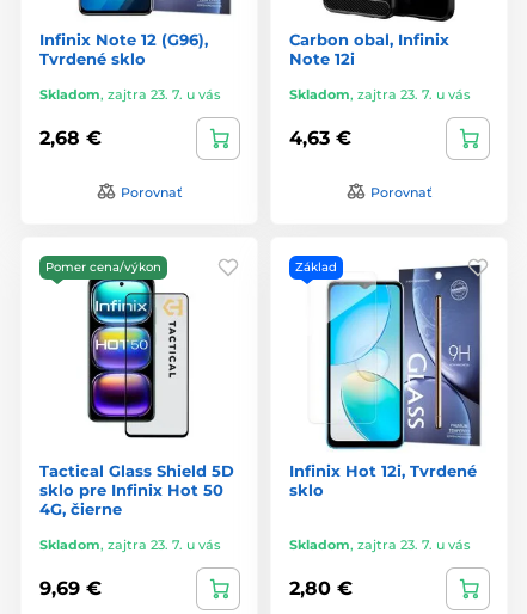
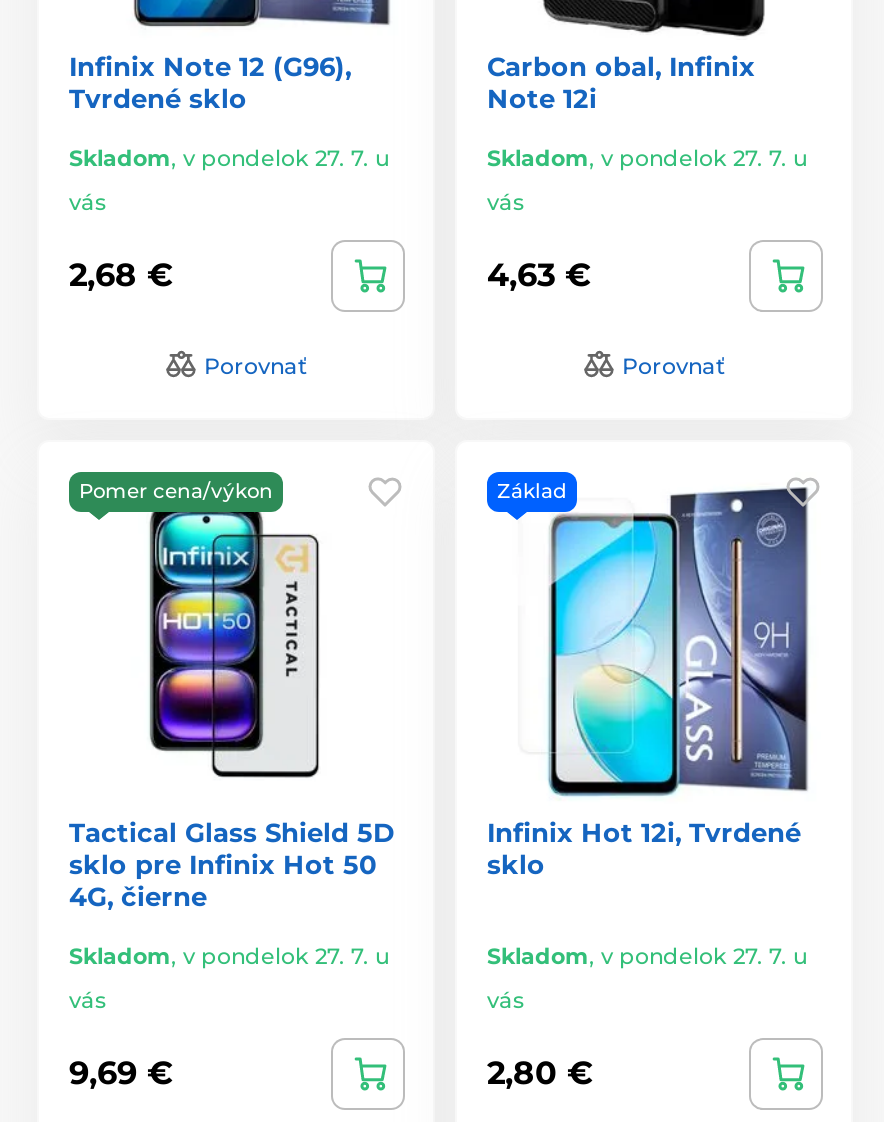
[39,85,221,102] Skladom, zajtra 23. 7. u vás -> [69,143,389,215] Skladom, v pondelok 27. 7. u | vás
[289,85,471,102] Skladom, zajtra 23. 7. u vás -> [487,143,807,215] Skladom, v pondelok 27. 7. u | vás
[39,536,221,552] Skladom, zajtra 23. 7. u vás -> [69,941,389,1013] Skladom, v pondelok 27. 7. u | vás
[289,536,471,552] Skladom, zajtra 23. 7. u vás -> [487,941,807,1013] Skladom, v pondelok 27. 7. u | vás

